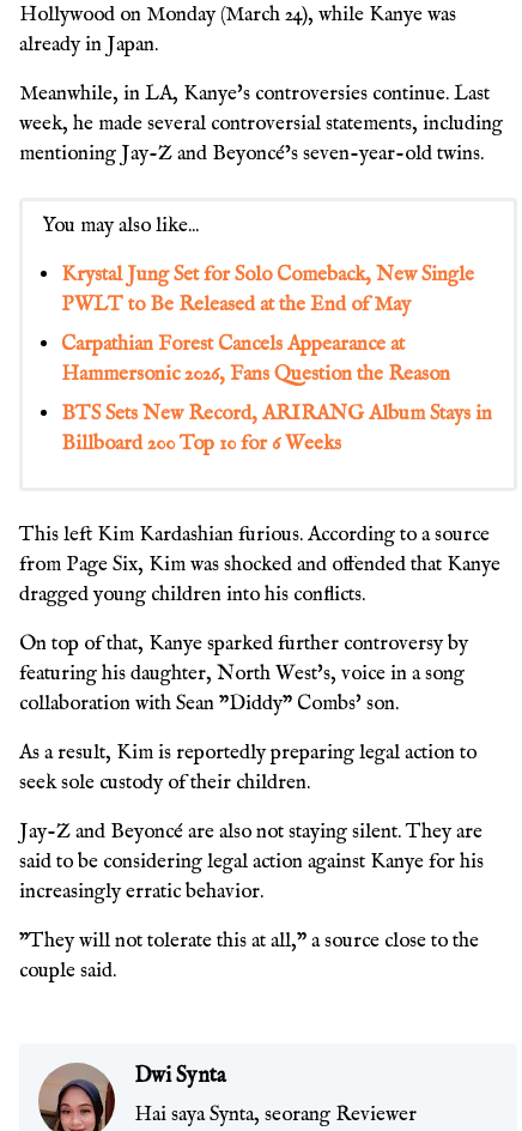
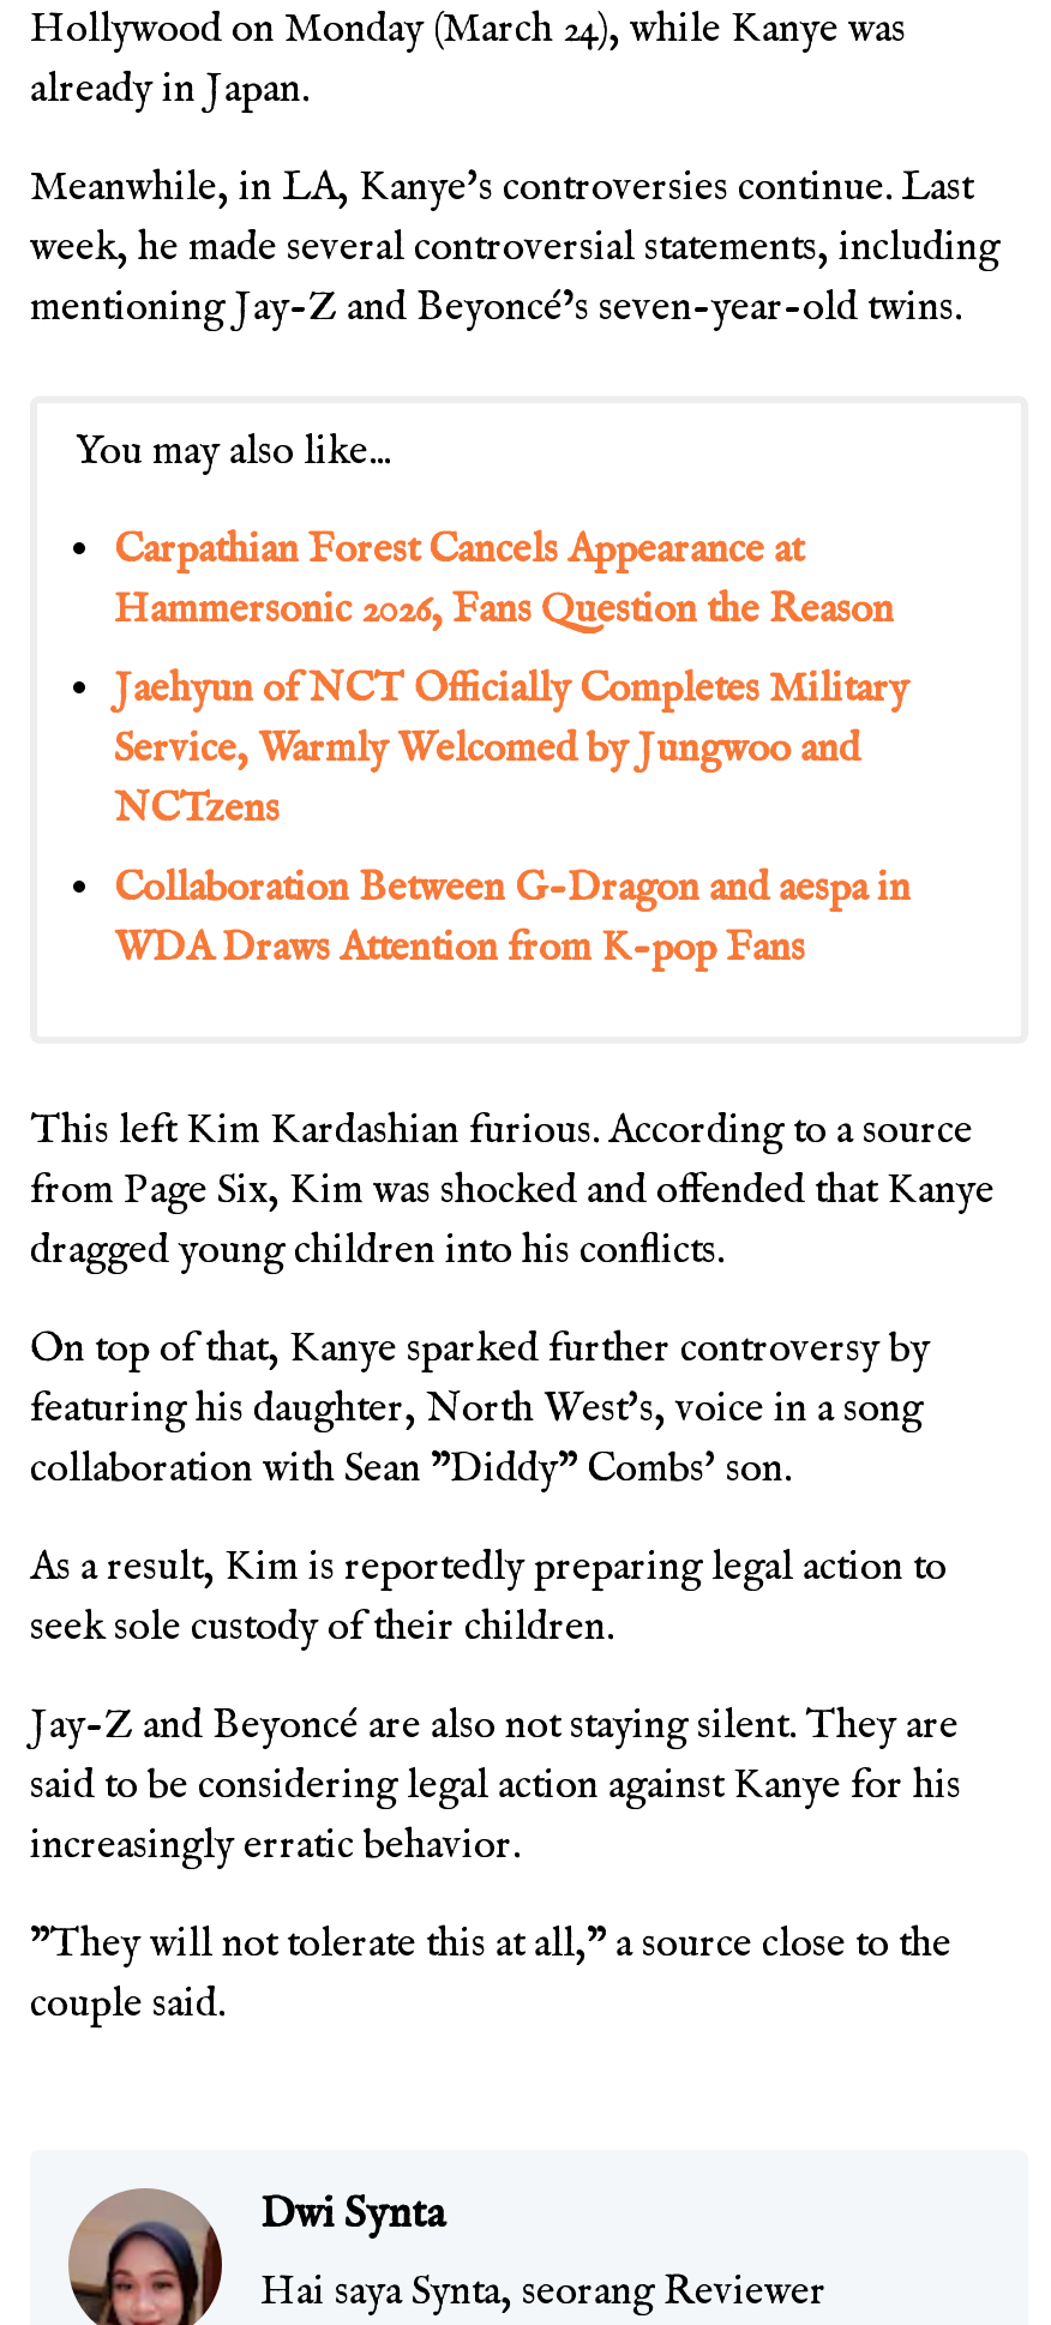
[61,262,474,317] Krystal Jung Set for Solo Comeback, New Single | PWLT to Be Released at the End of May -> none
moved [61,332,450,387] -> [114,525,894,636]: Carpathian Forest Cancels Appearance at | Hammersonic 2026, Fans Question the Reason
[61,401,492,456] BTS Sets New Record, ARIRANG Album Stays in | Billboard 200 Top 10 for 6 Weeks -> [114,665,911,974] Jaehyun of NCT Officially Completes Military | Service, Warmly Welcomed by Jungwoo and | NCTzens | Collaboration Between G-Dragon and aespa in | WDA Draws Attention from K-pop Fans

